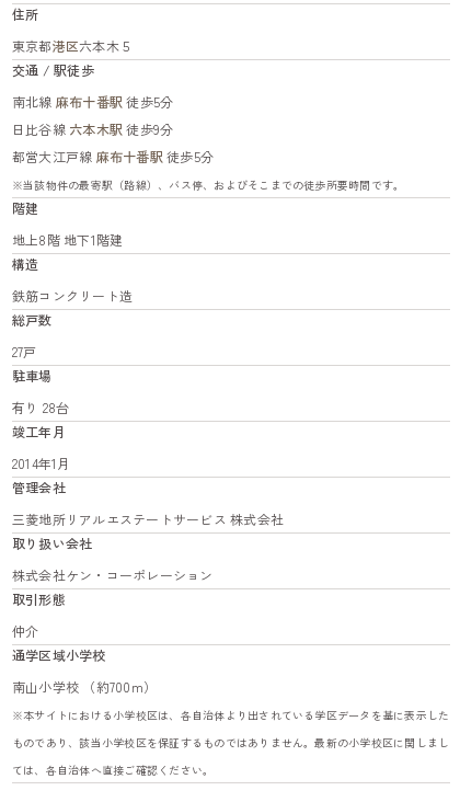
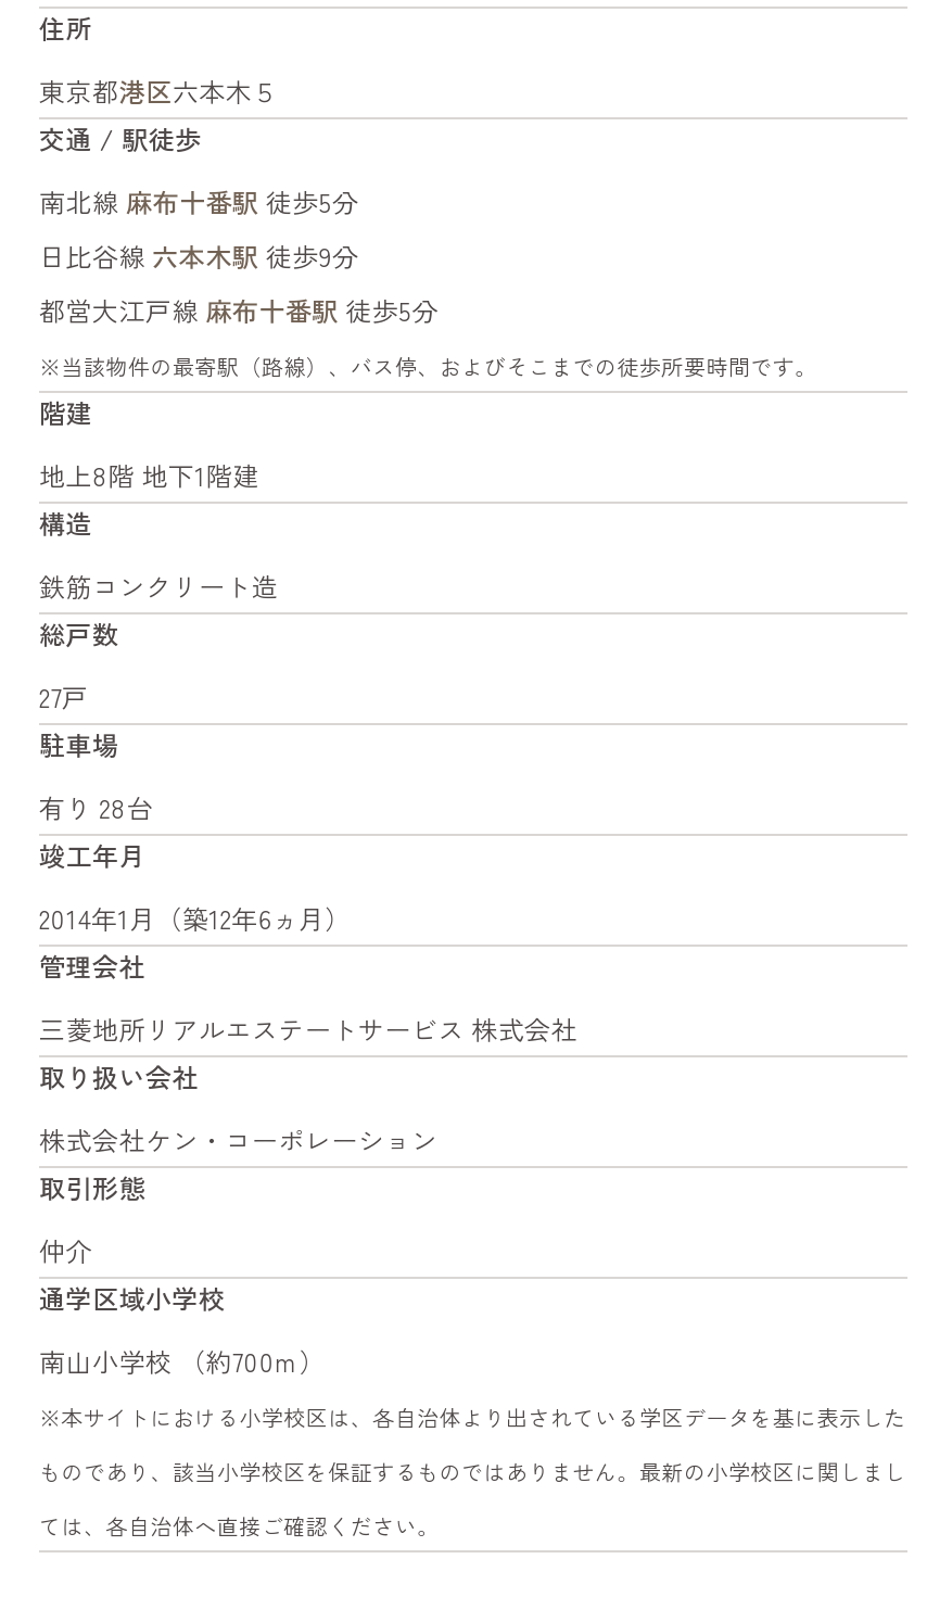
[12,453,71,472] 2014年1月 -> [39,898,351,935] 2014年1月（築12年6ヵ月）

